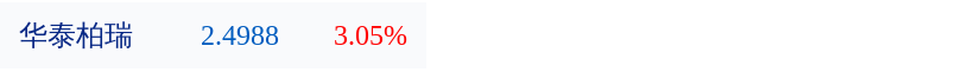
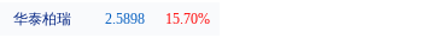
[201,19,279,52] 2.4988 -> [105,11,145,27] 2.5898
[334,19,407,52] 3.05% -> [165,11,210,27] 15.70%

